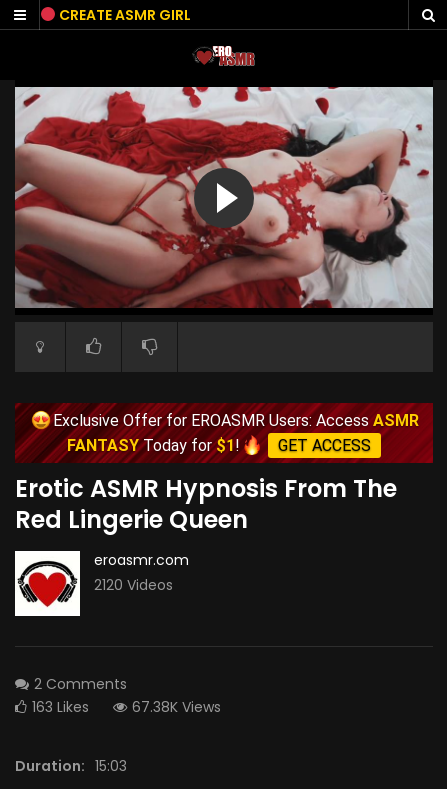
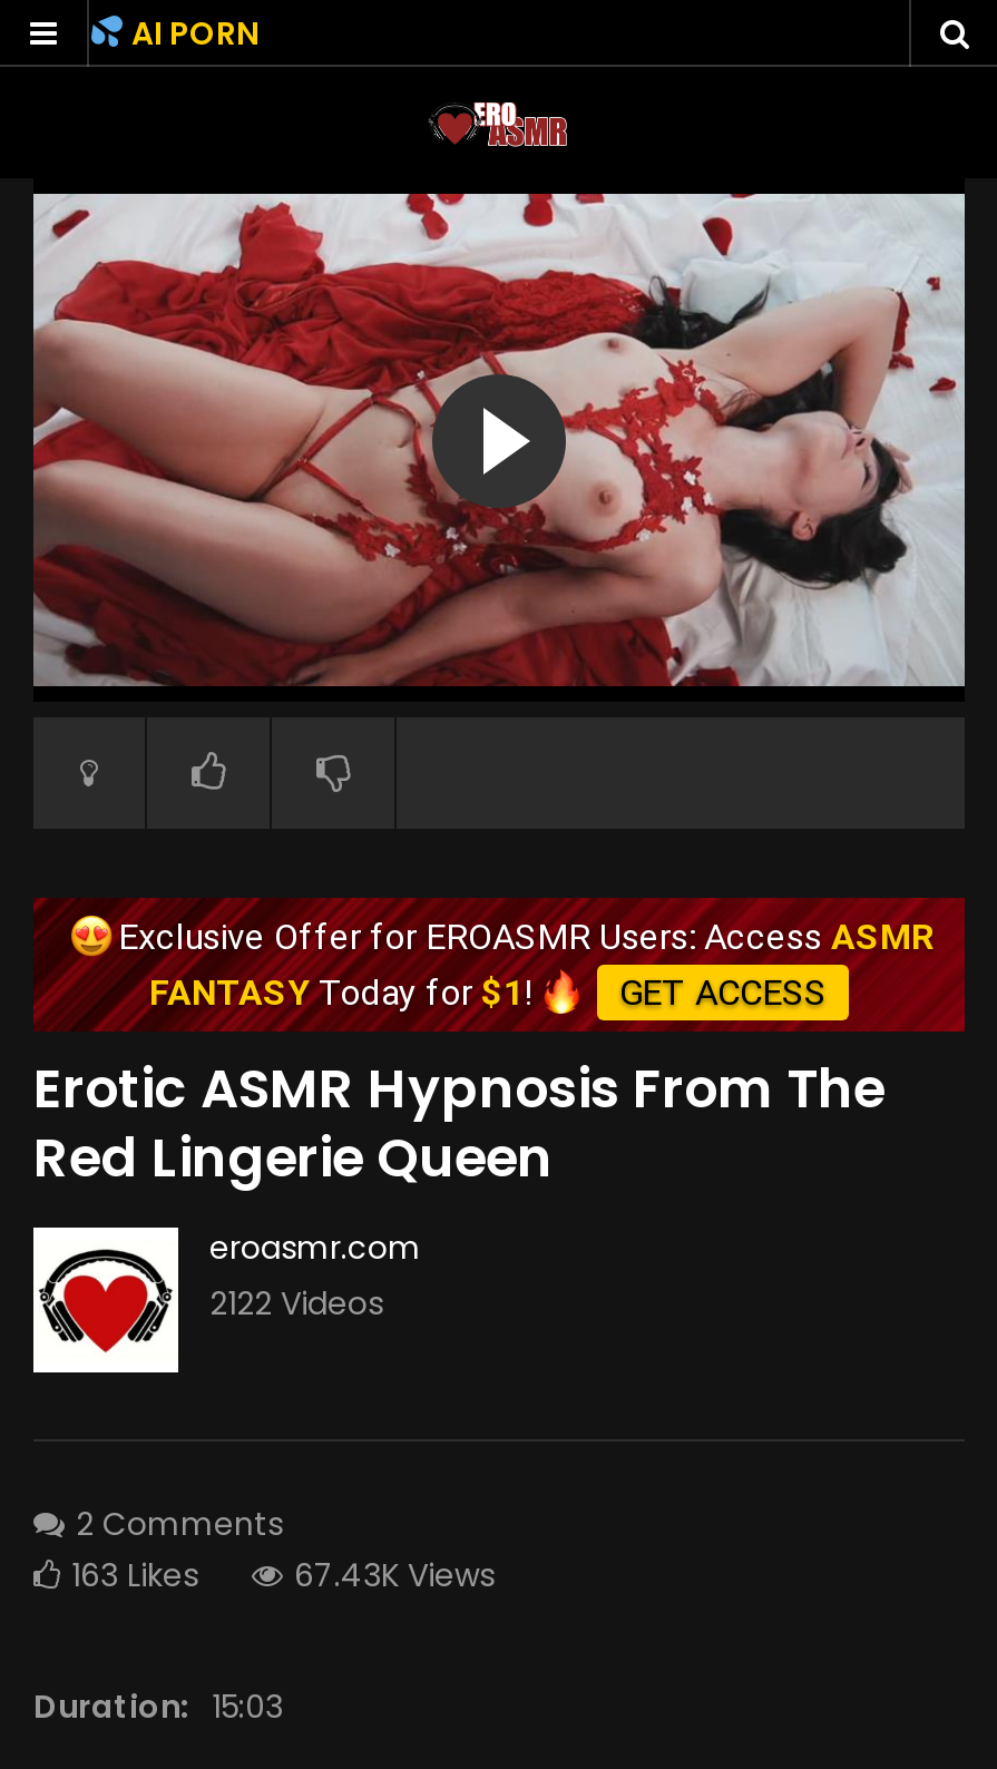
[56,4,191,24] CREATE ASMR GIRL -> [125,10,258,55] AI PORN
[94,575,173,595] 2120 Videos -> [209,1281,383,1326] 2122 Videos
[132,697,221,717] 67.38K Views -> [294,1553,495,1598] 67.43K Views

